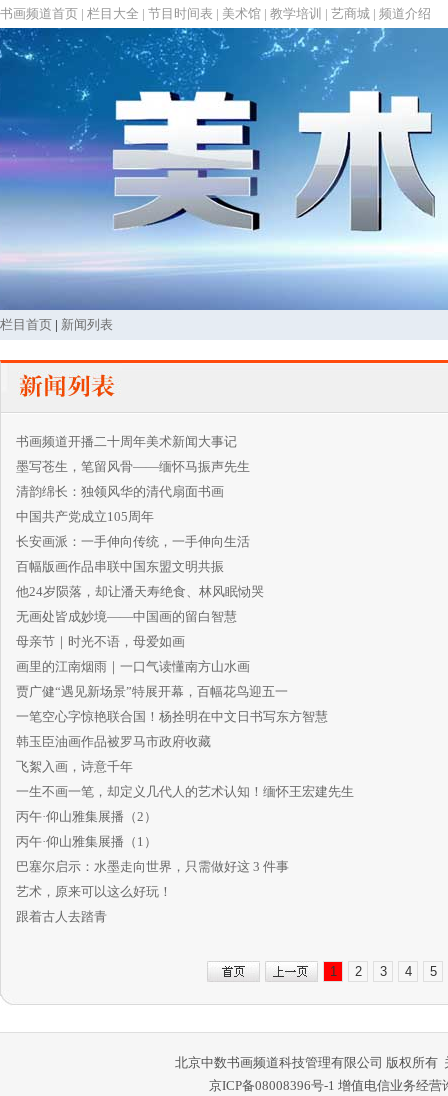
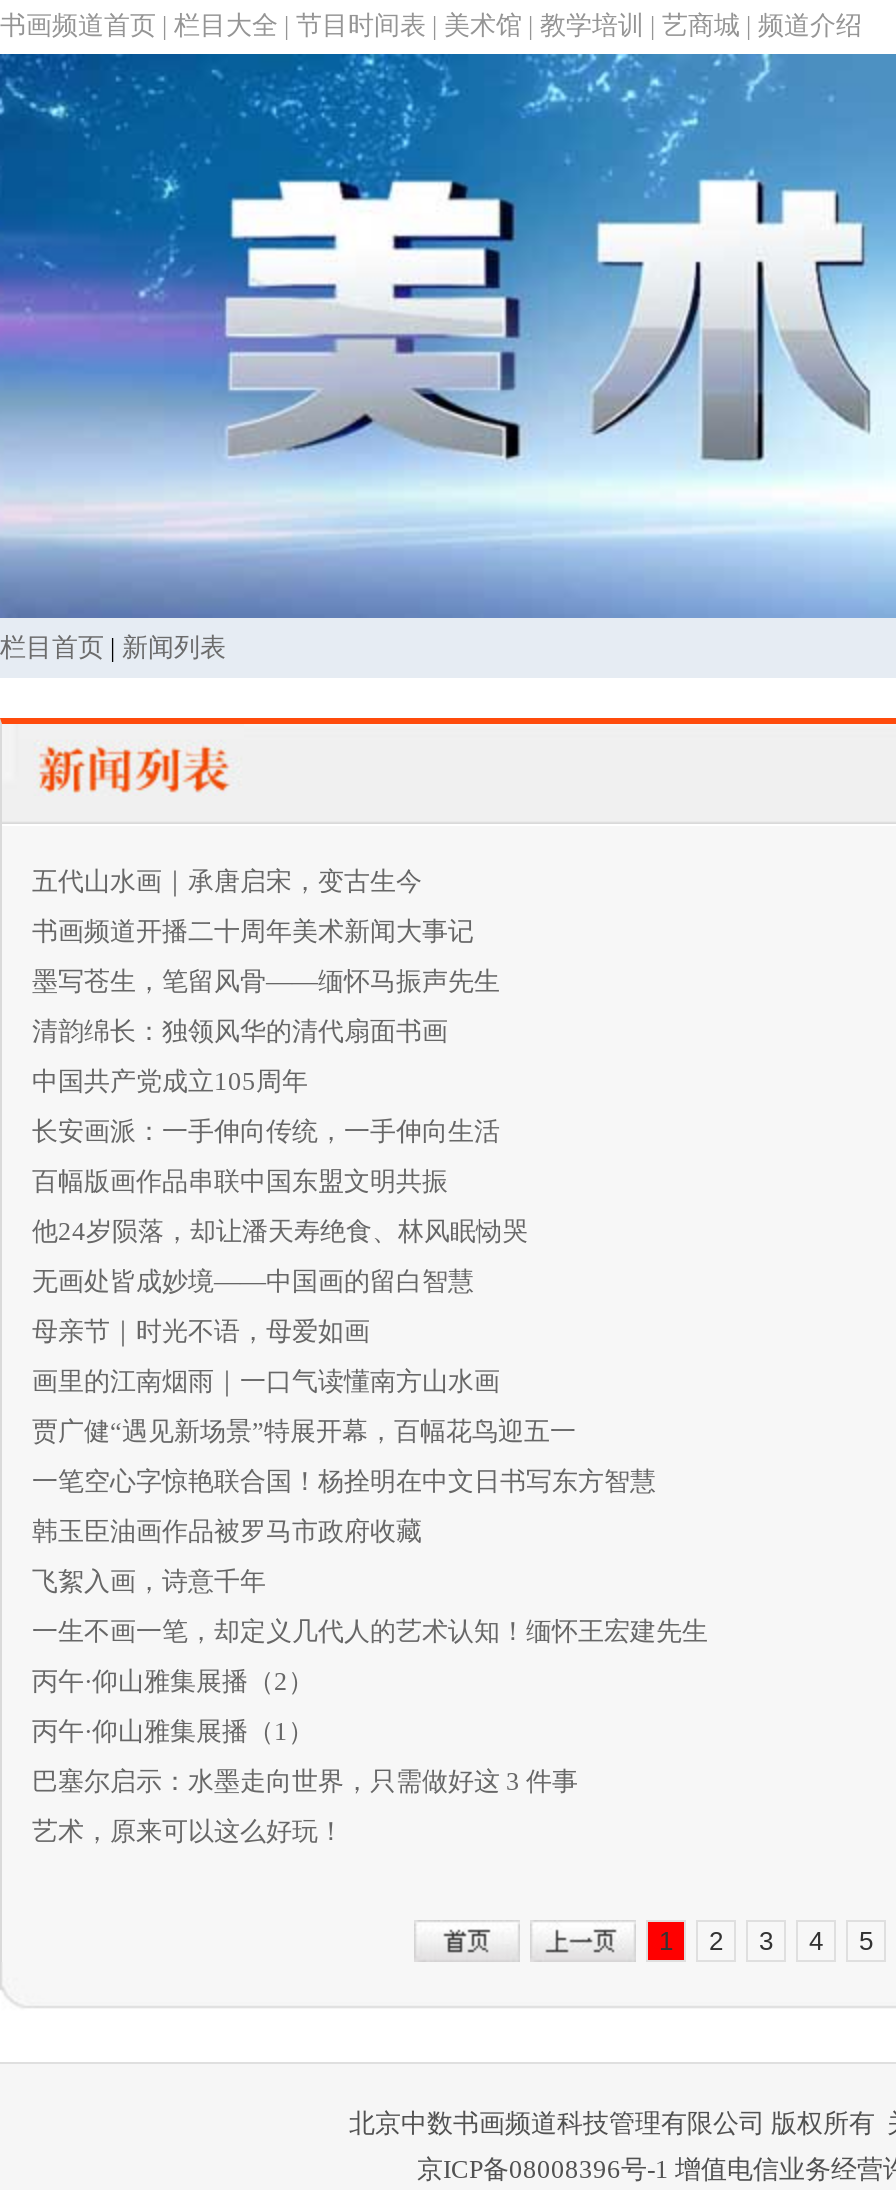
none -> [32,866,422,896] 五代山水画｜承唐启宋，变古生今
moved [16,434,354,899] -> [32,916,708,1846]: 书画频道开播二十周年美术新闻大事记 | 墨写苍生，笔留风骨——缅怀马振声先生 | 清韵绵长：独领风华的清代扇面书画 | ... | 巴塞尔启示：水墨走向世界，只需做好这 3 件事 | 艺术，原来可以这么好玩！
[16,909,107,924] 跟着古人去踏青 -> none

